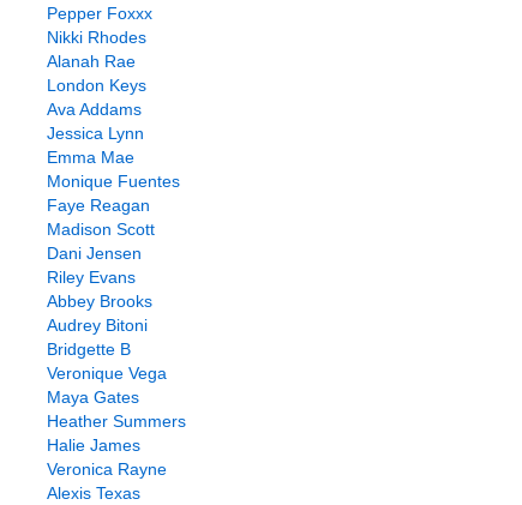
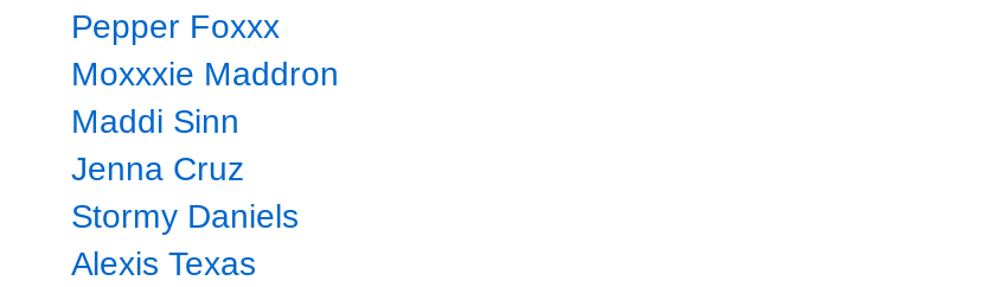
[47,28,186,479] Nikki Rhodes | Alanah Rae | London Keys | Ava Addams | Jessica Lynn | Emma Mae | Monique Fuentes | Faye Reagan | Madison Scott | Dani Jensen | Riley Evans | Abbey Brooks | Audrey Bitoni | Bridgette B | Veronique Vega | Maya Gates | Heather Summers | Halie James | Veronica Rayne -> [71,55,339,235] Moxxxie Maddron | Maddi Sinn | Jenna Cruz | Stormy Daniels

